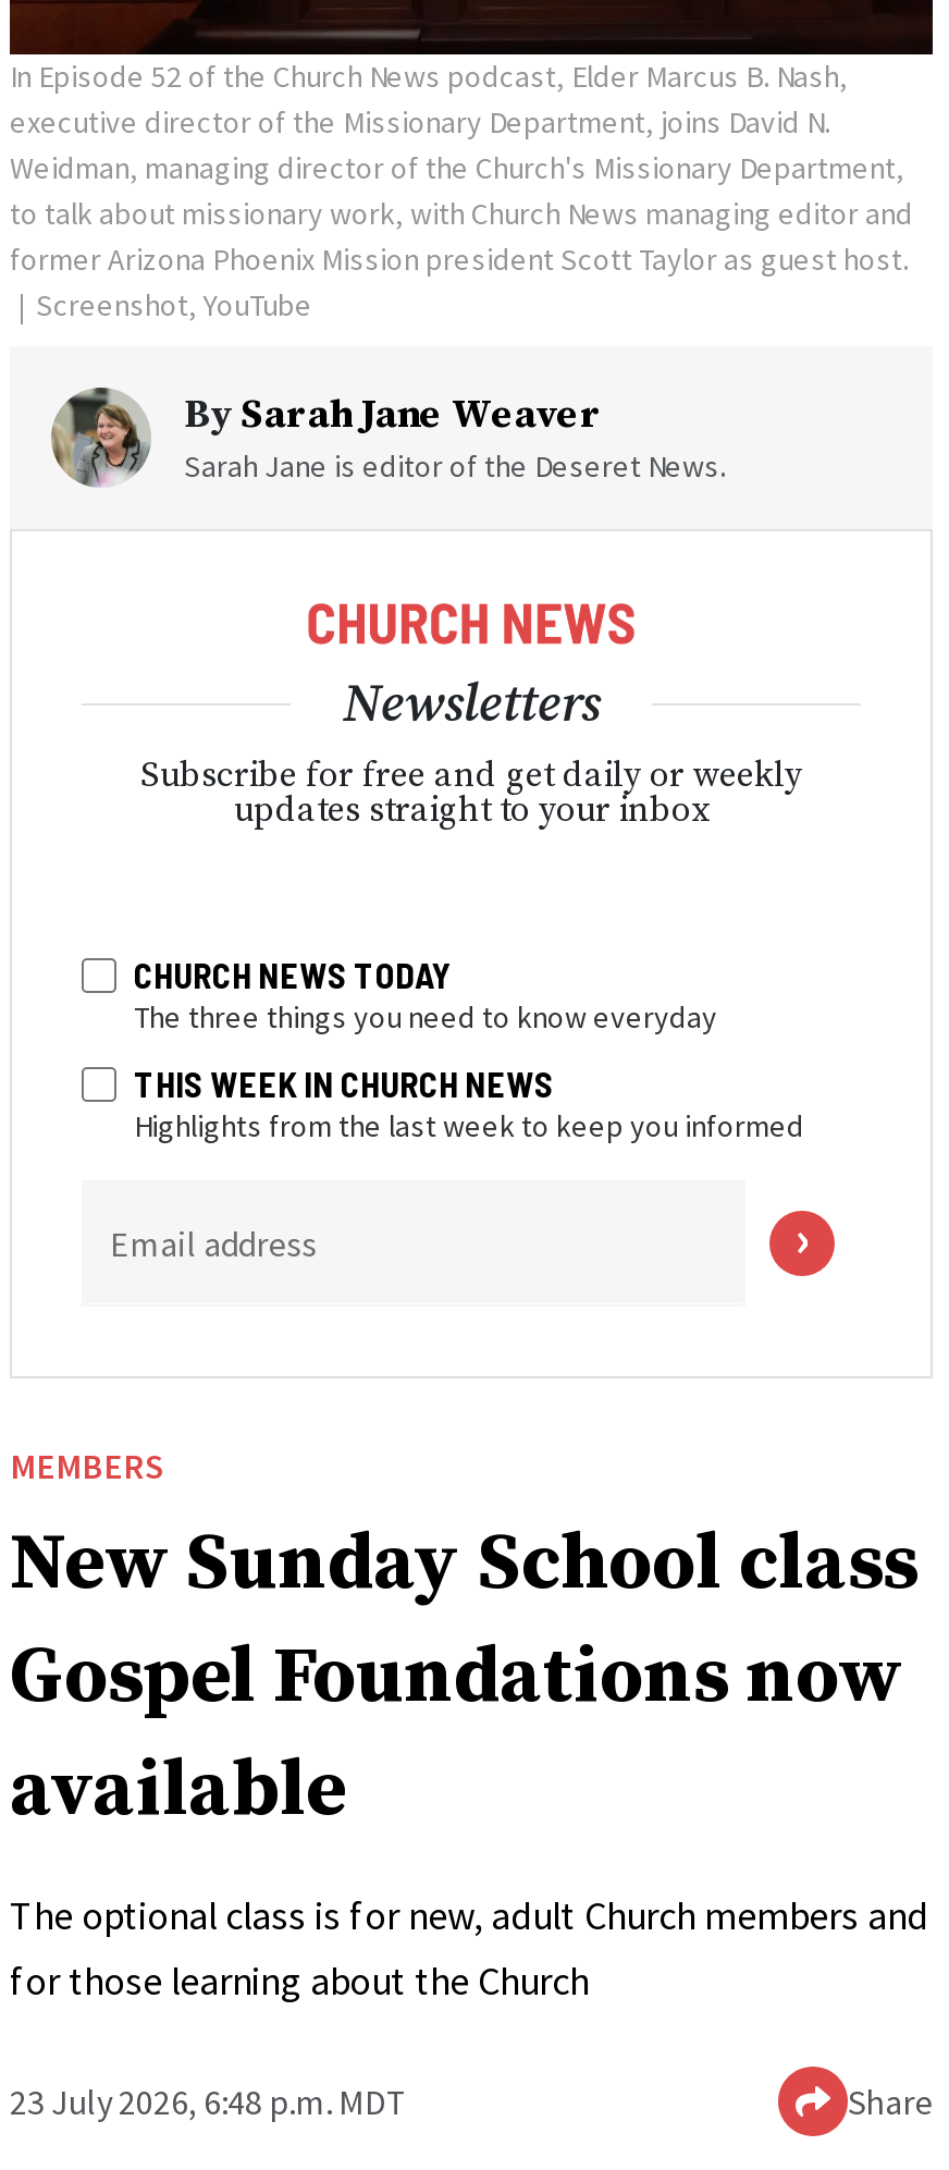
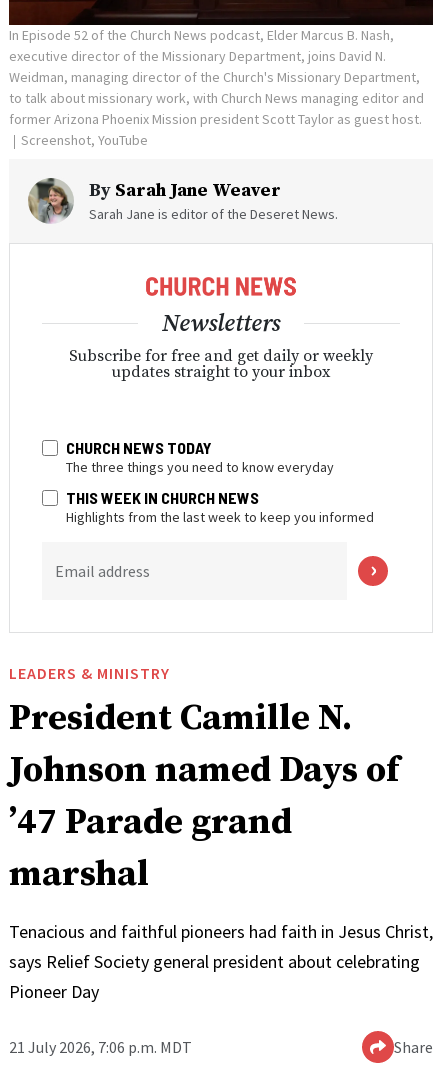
[10,1443,917,1839] MEMBERS | New Sunday School class | Gospel Foundations now | available -> [9,663,399,897] LEADERS & MINISTRY | President Camille N. | Johnson named Days of | ’47 Parade grand | marshal
[10,1889,928,2005] The optional class is for new, adult Church members and | for those learning about the Church -> [9,920,433,1003] Tenacious and faithful pioneers had faith in Jesus Christ, | says Relief Society general president about celebrating | Pioneer Day
[10,2079,408,2122] 23 July 2026, 6:48 p.m. MDT -> [9,1037,192,1057] 21 July 2026, 7:06 p.m. MDT

